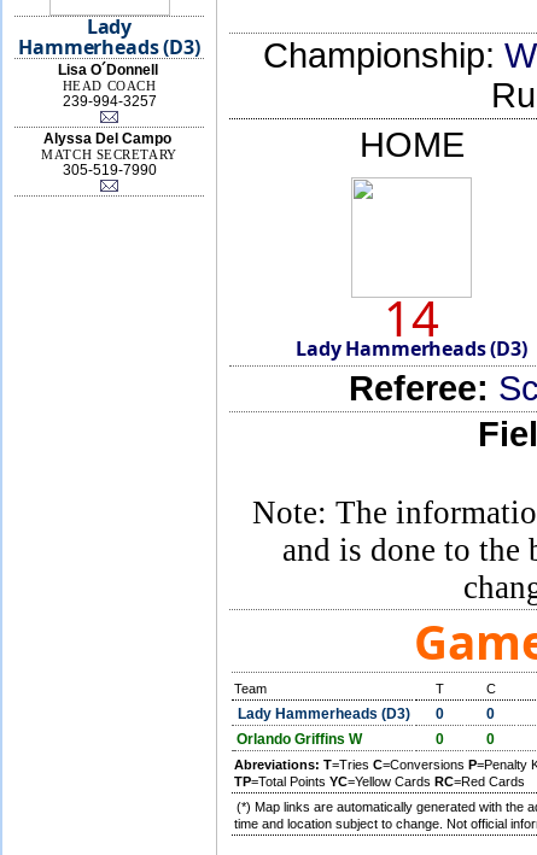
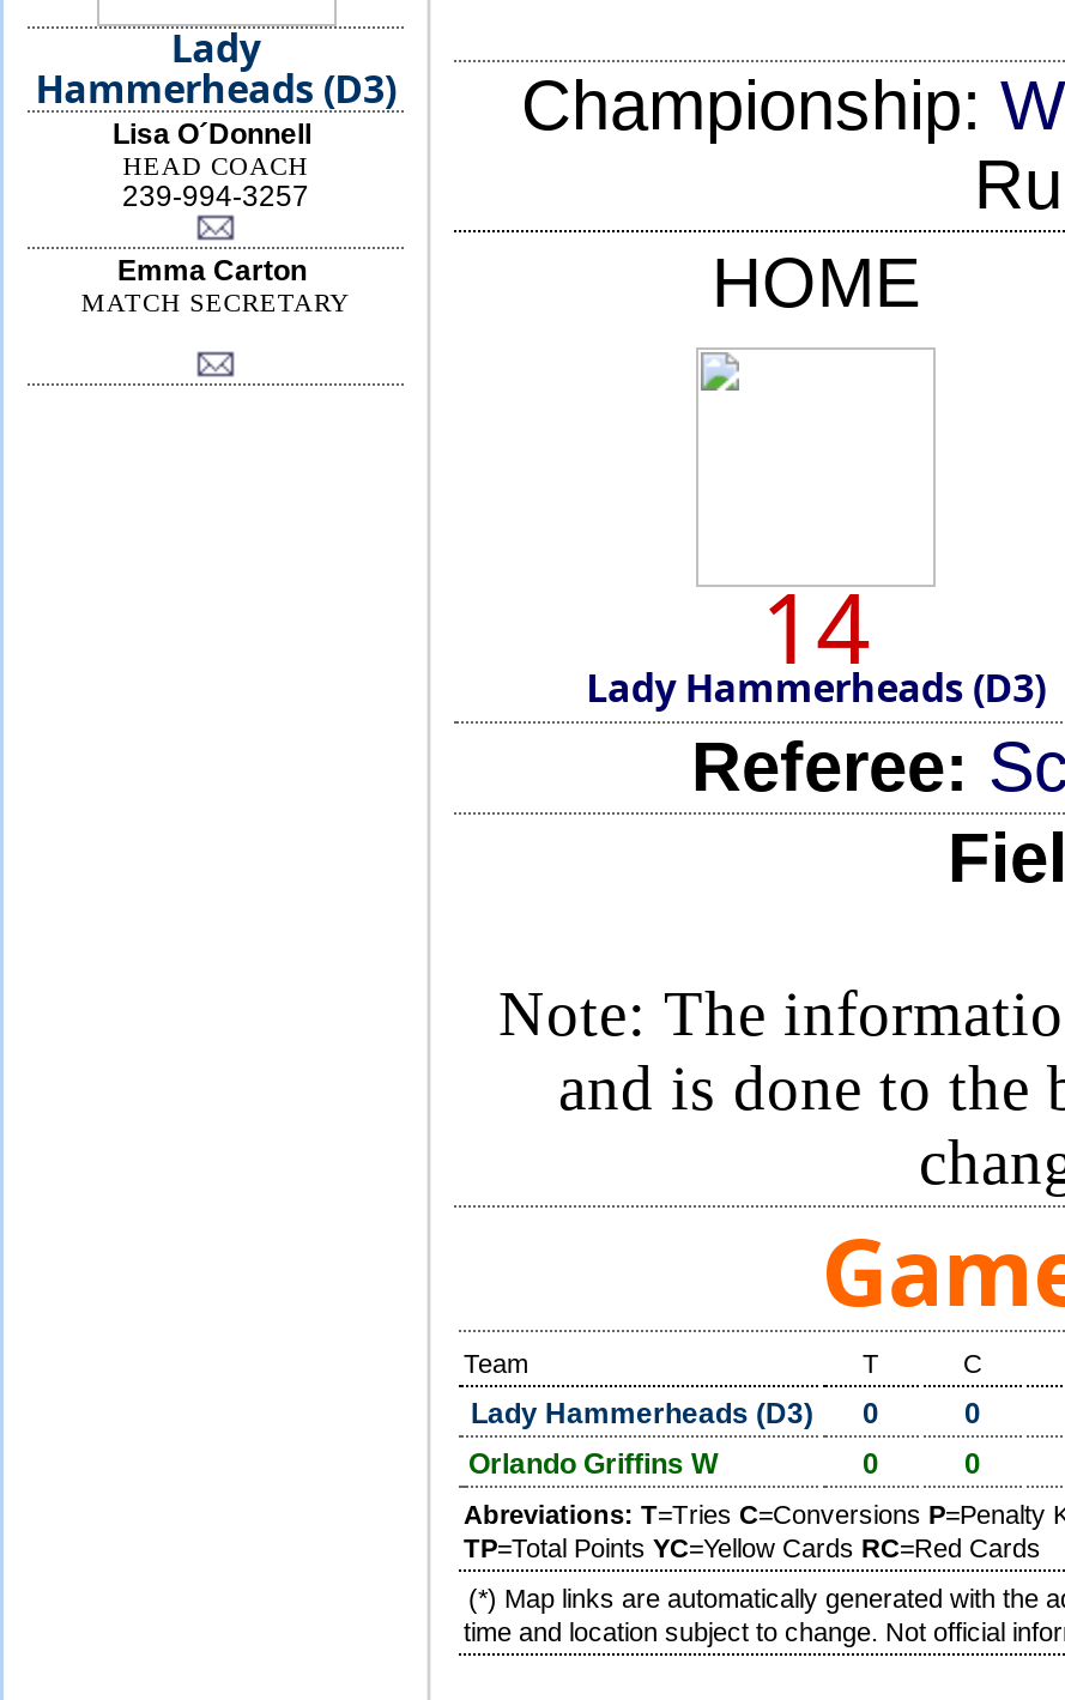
[43,130,171,147] Alyssa Del Campo -> [117,254,307,288] Emma Carton
[62,162,156,178] 305-519-7990 -> none

